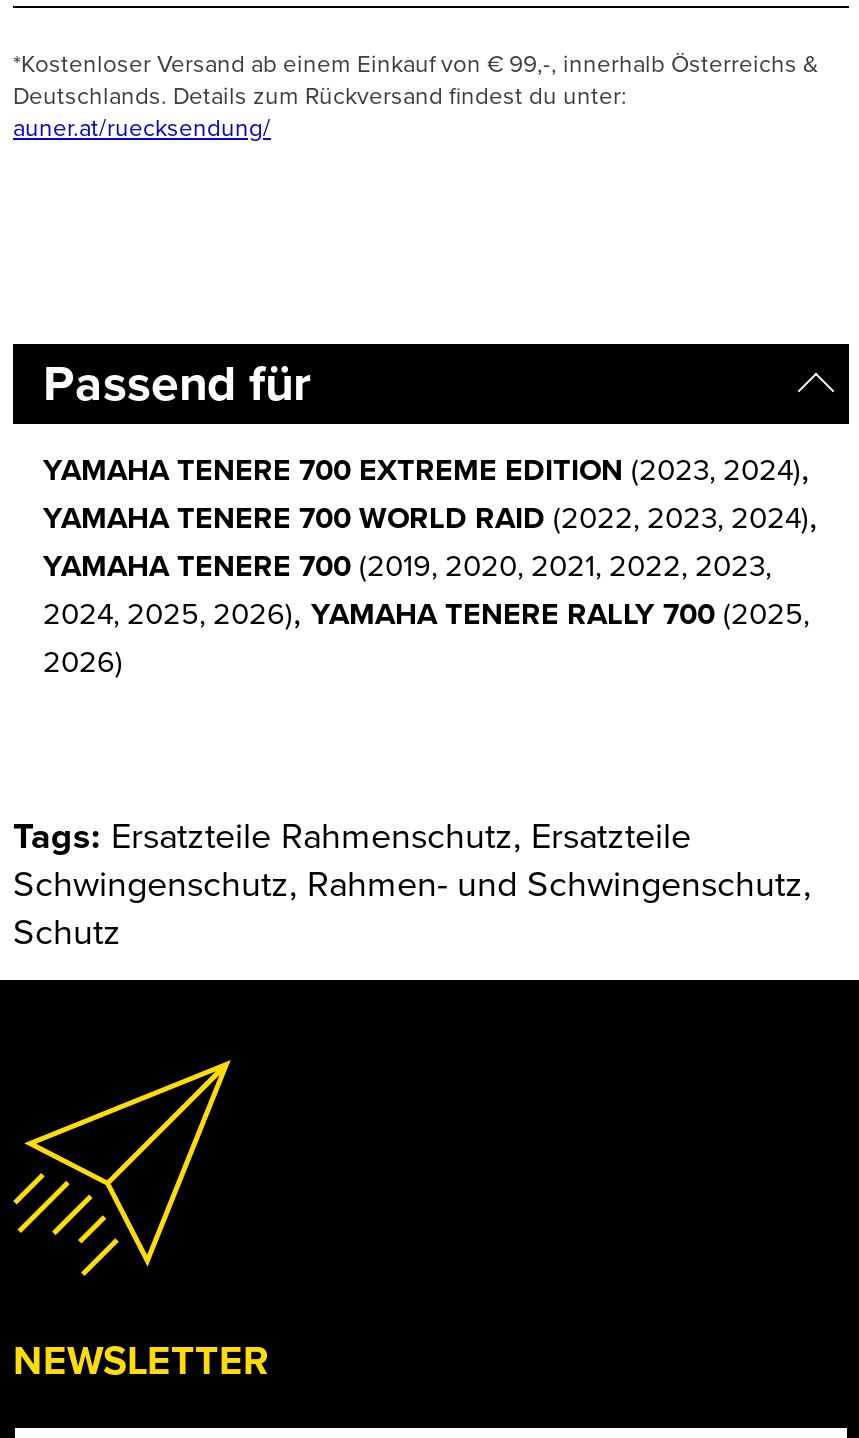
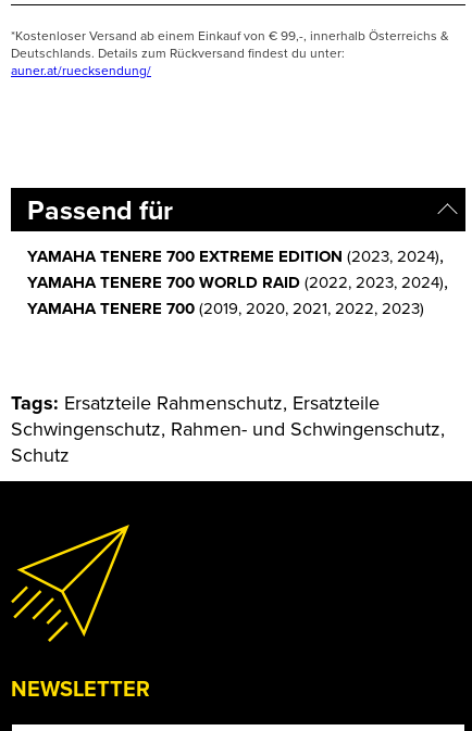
[43,544,809,684] YAMAHA TENERE 700 (2019, 2020, 2021, 2022, 2023, | 2024, 2025, 2026), YAMAHA TENERE RALLY 700 (2025, | 2026) -> [27,297,424,321] YAMAHA TENERE 700 (2019, 2020, 2021, 2022, 2023)

